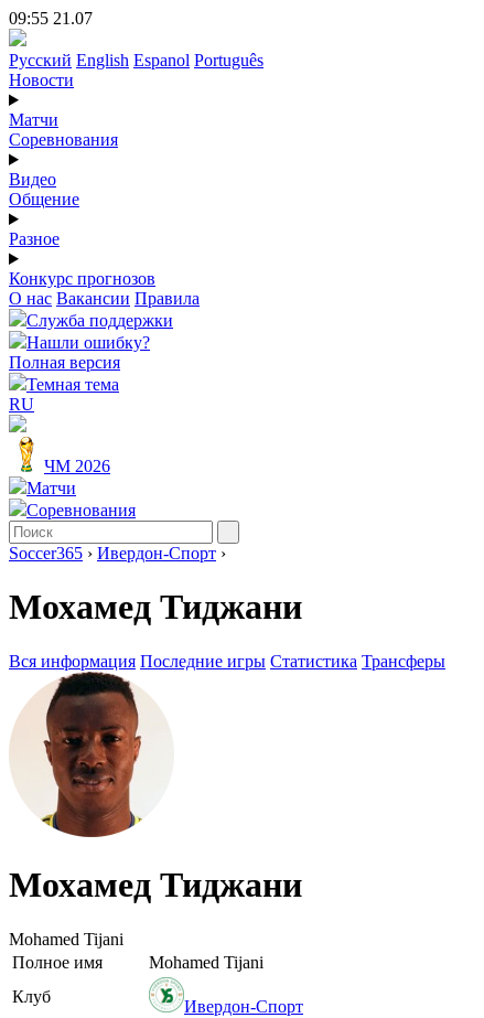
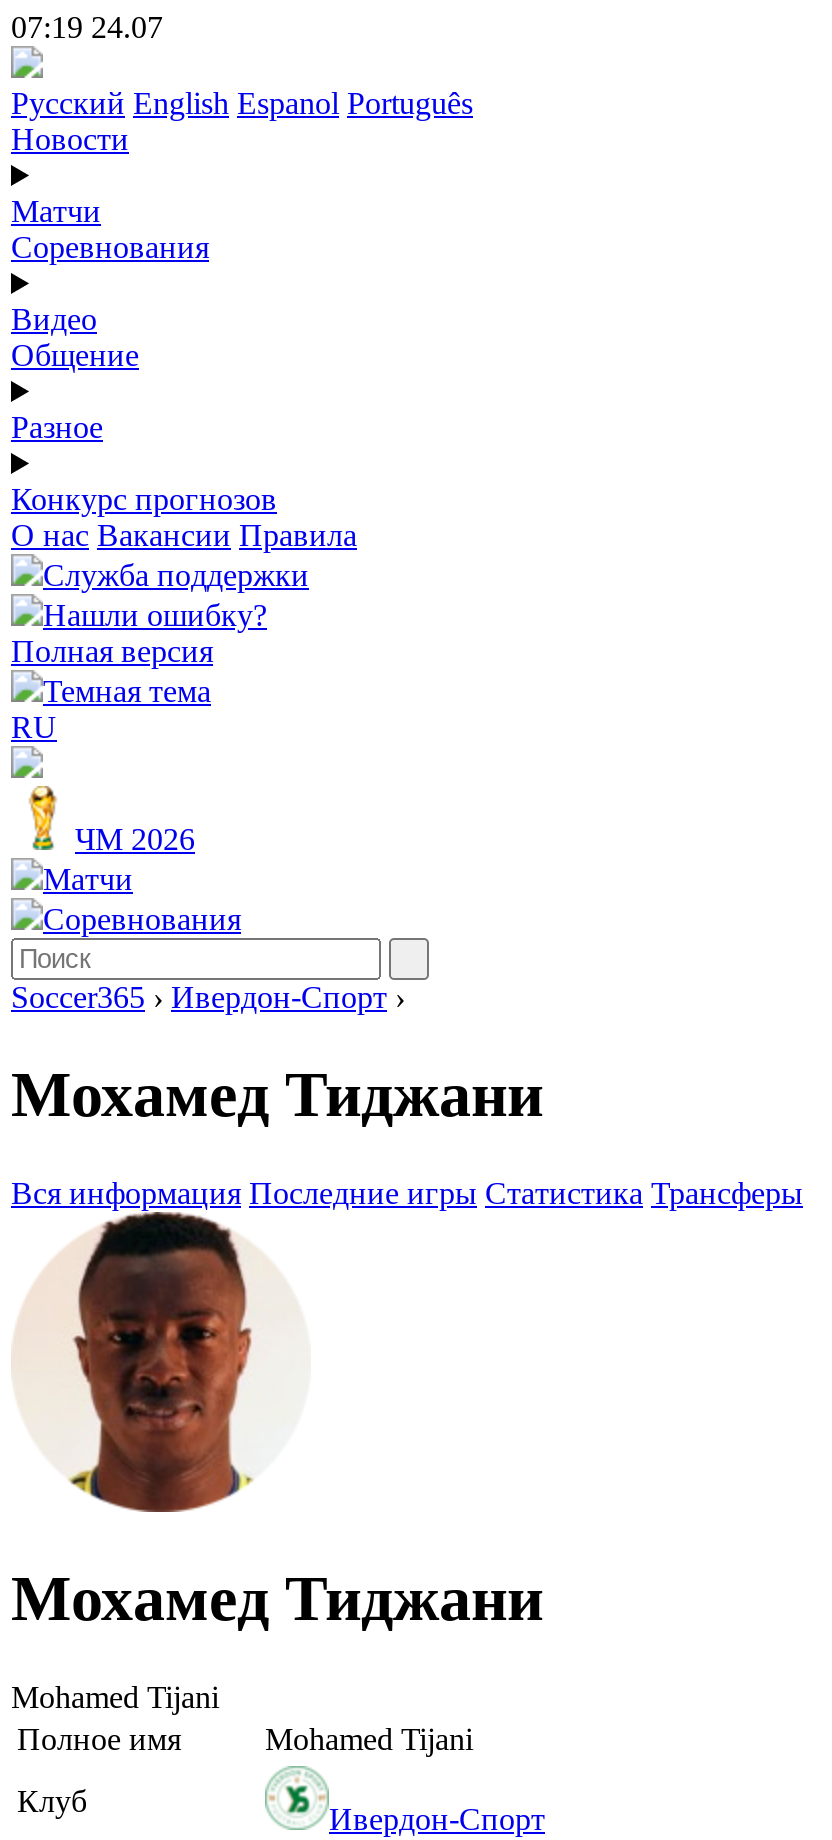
[9,9,93,28] 09:55 21.07 -> [11,10,163,44] 07:19 24.07

